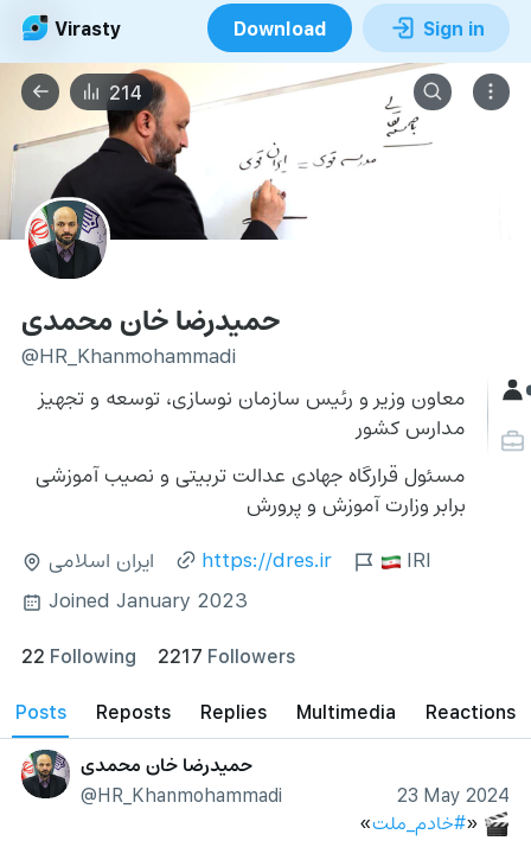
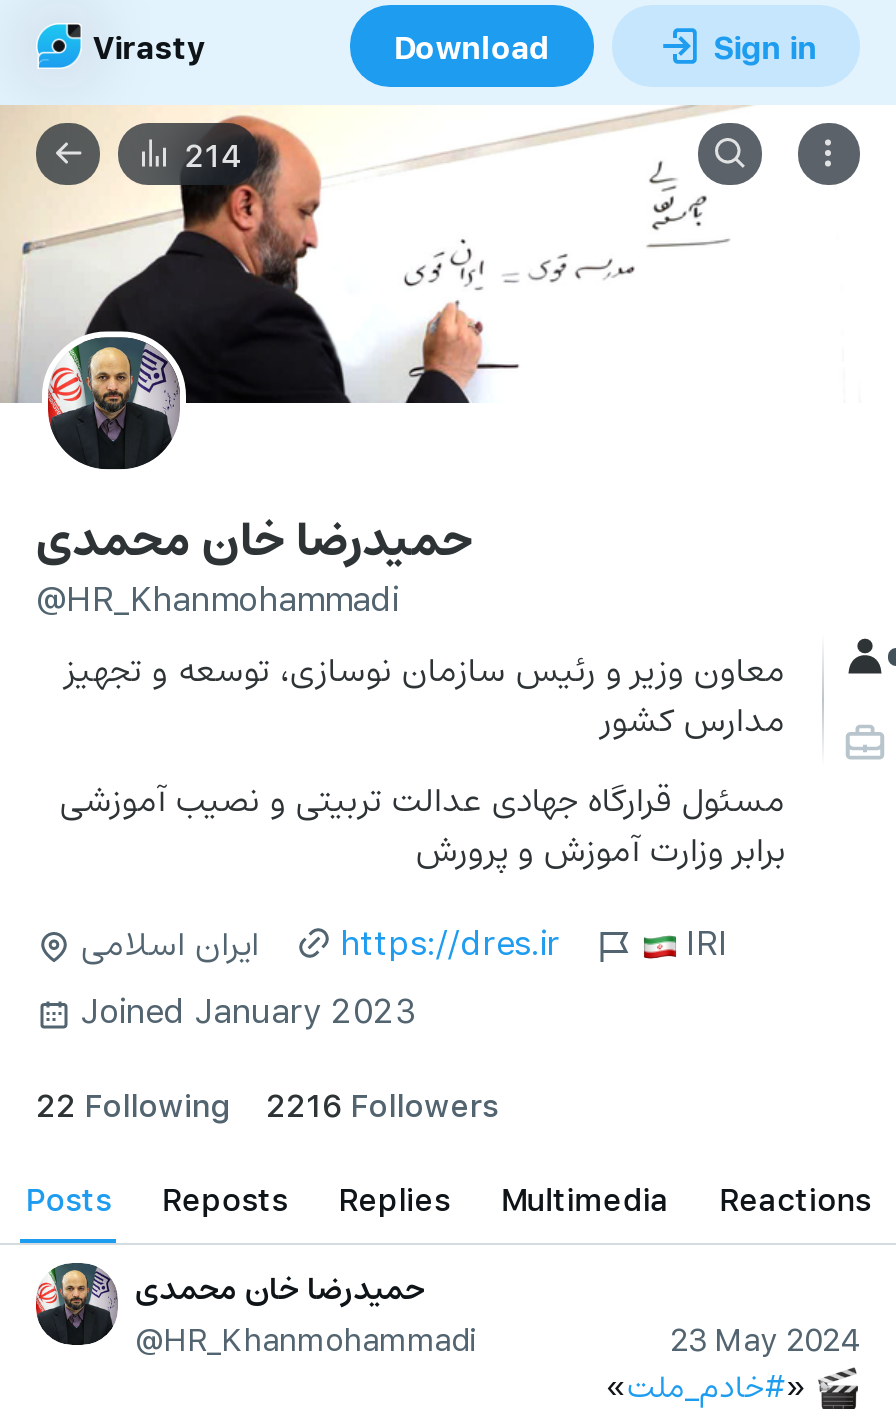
[21,643,295,668] 22 Following 2217 Followers -> [36,1082,498,1124] 22 Following 2216 Followers

